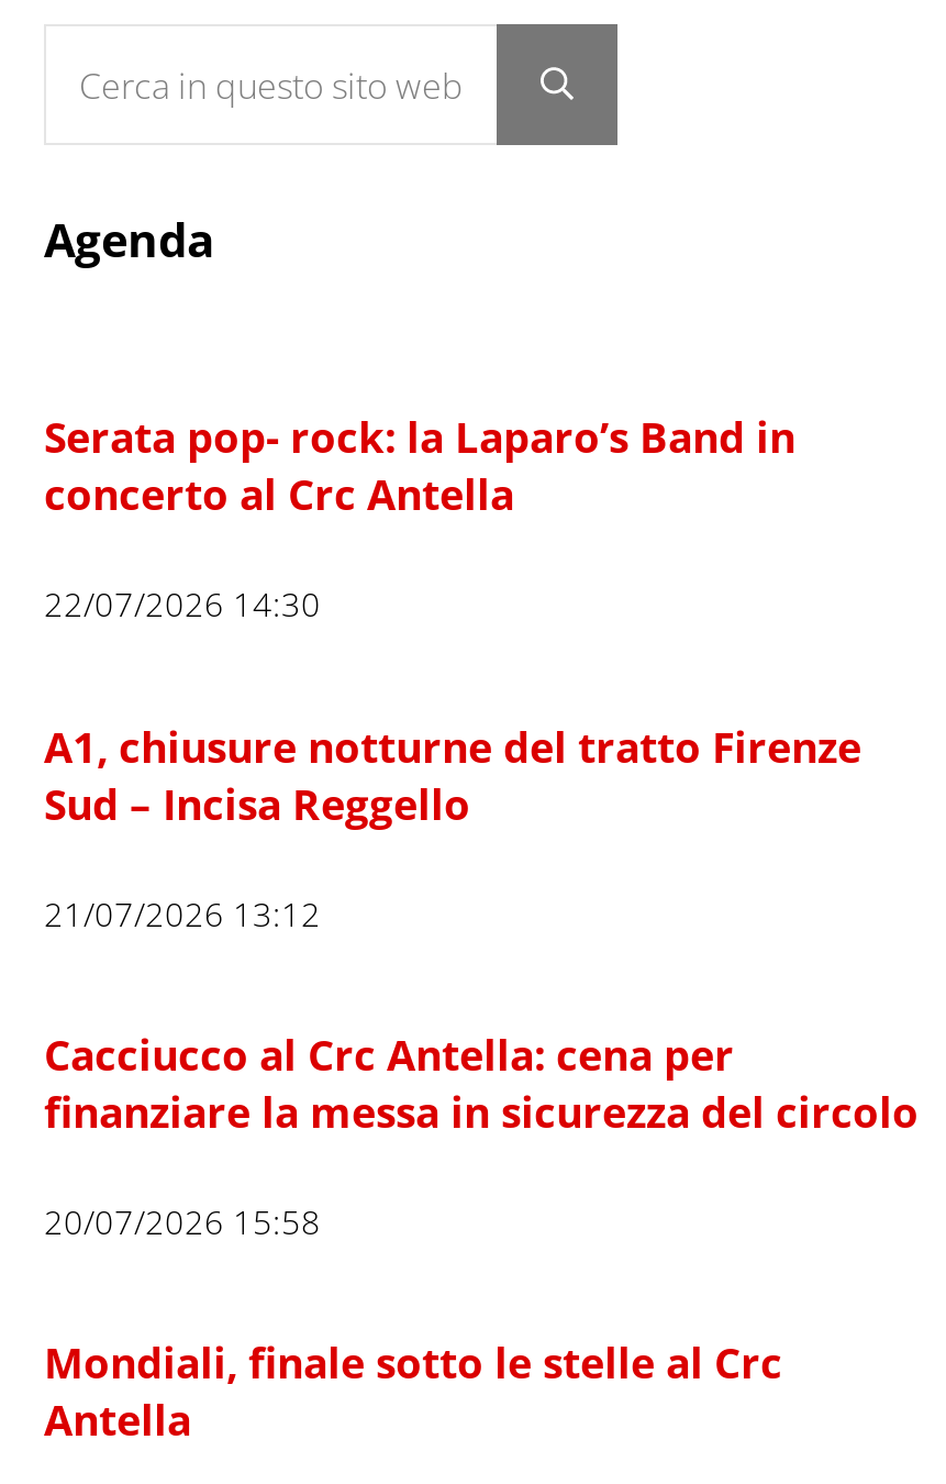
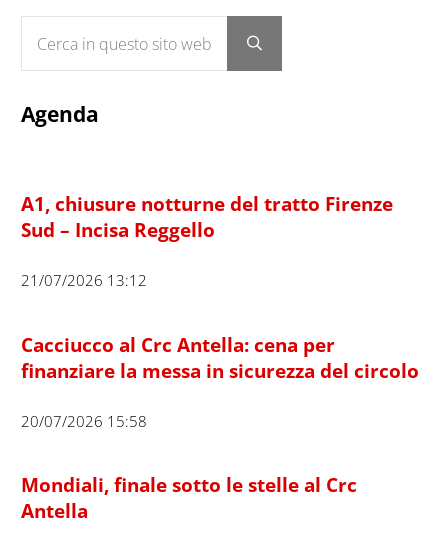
[44,409,795,626] Serata pop- rock: la Laparo’s Band in | concerto al Crc Antella | 22/07/2026 14:30 -> none

